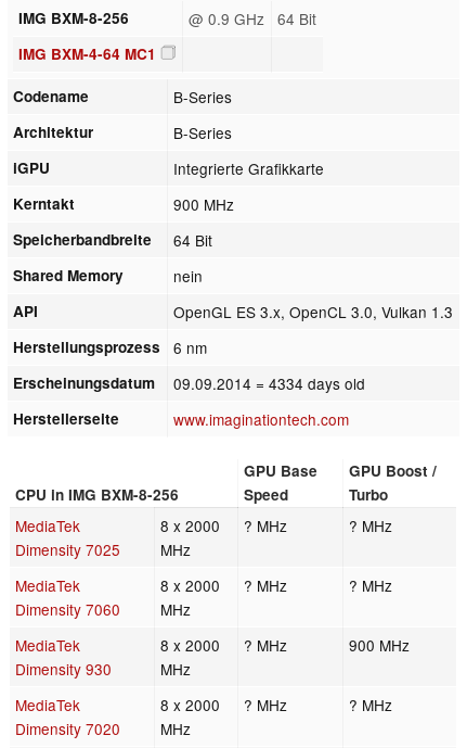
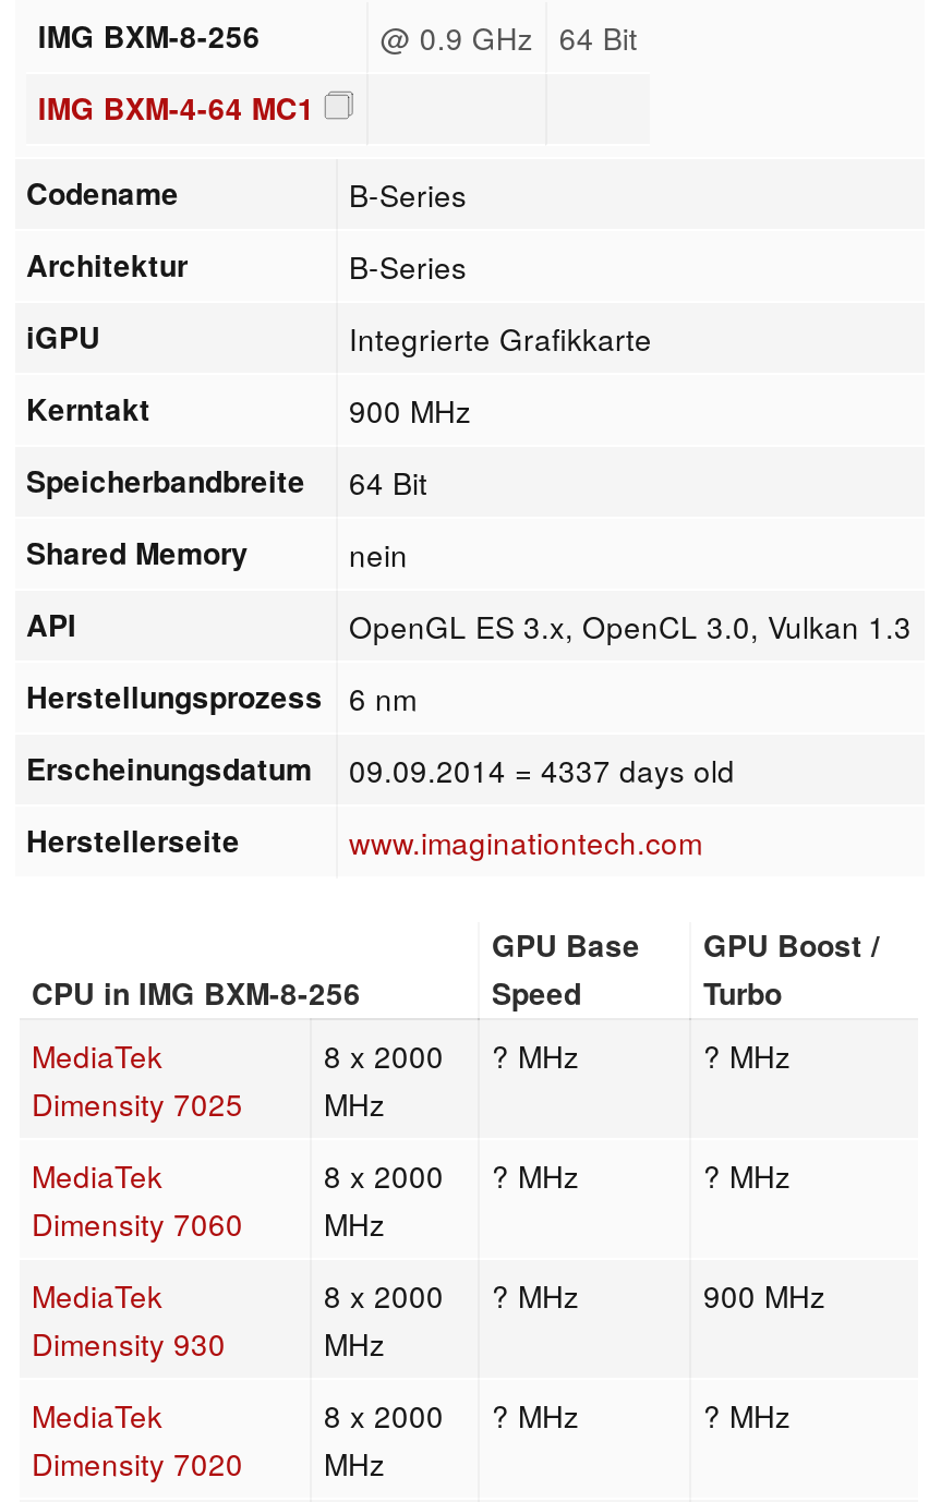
[13,372,365,394] Erscheinungsdatum 09.09.2014 = 4334 days old -> [26,747,735,791] Erscheinungsdatum 09.09.2014 = 4337 days old

